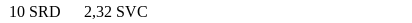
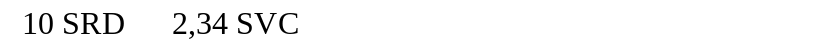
[9,3,148,20] 10 SRD 2,32 SVC -> [22,5,300,39] 10 SRD 2,34 SVC

